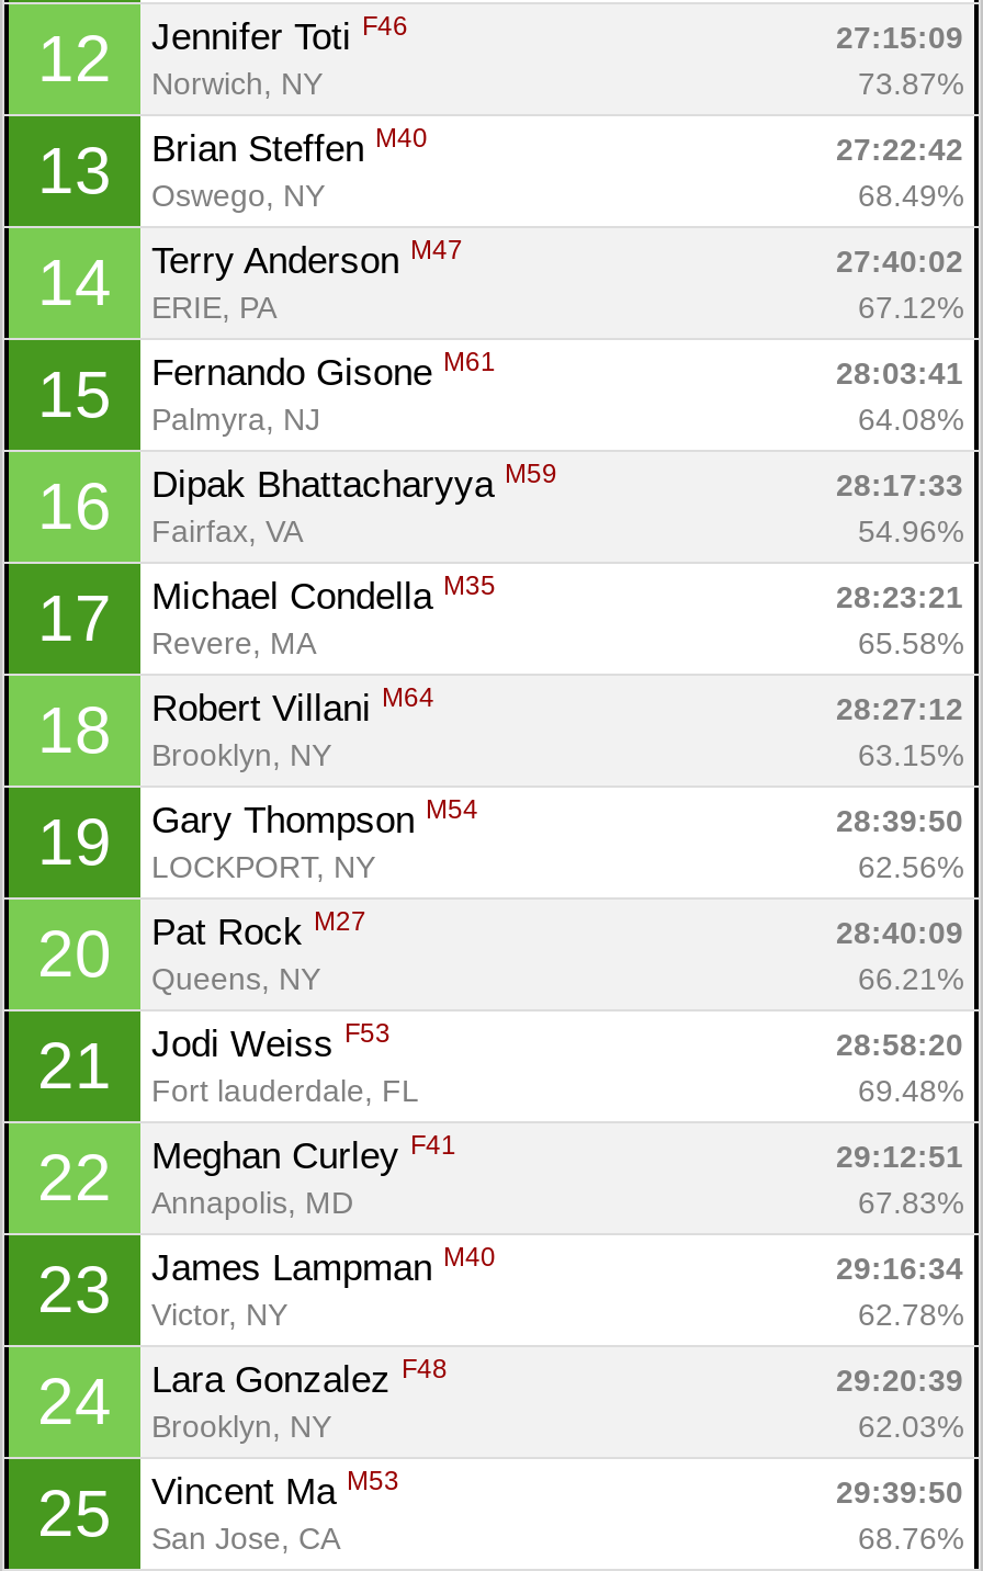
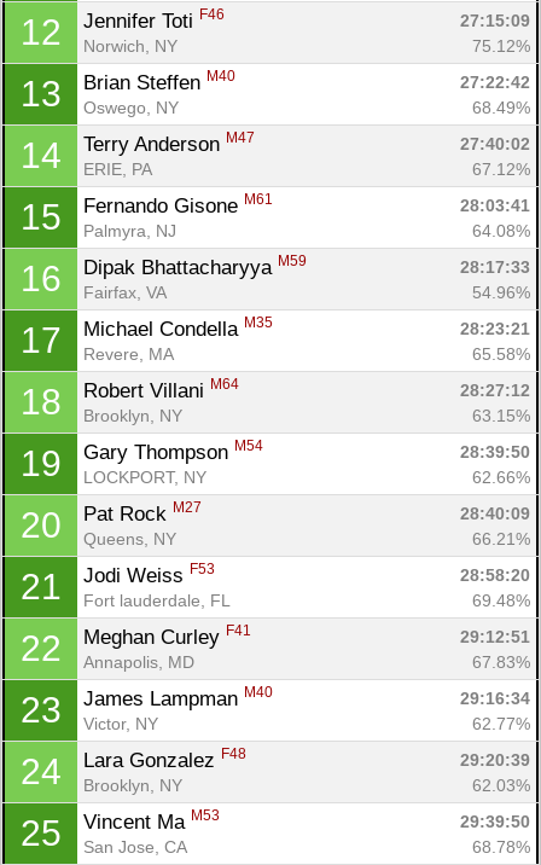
[858,66,963,101] 73.87% -> [472,36,530,55] 75.12%
[858,849,963,884] 62.56% -> [472,467,530,487] 62.66%
[858,1297,963,1332] 62.78% -> [472,714,530,733] 62.77%
[858,1520,963,1555] 68.76% -> [472,837,530,856] 68.78%

